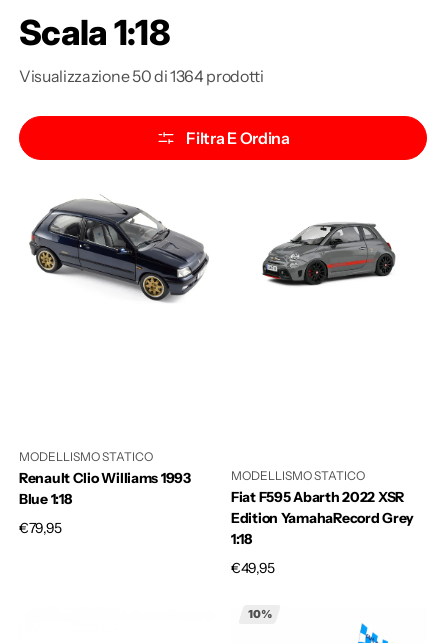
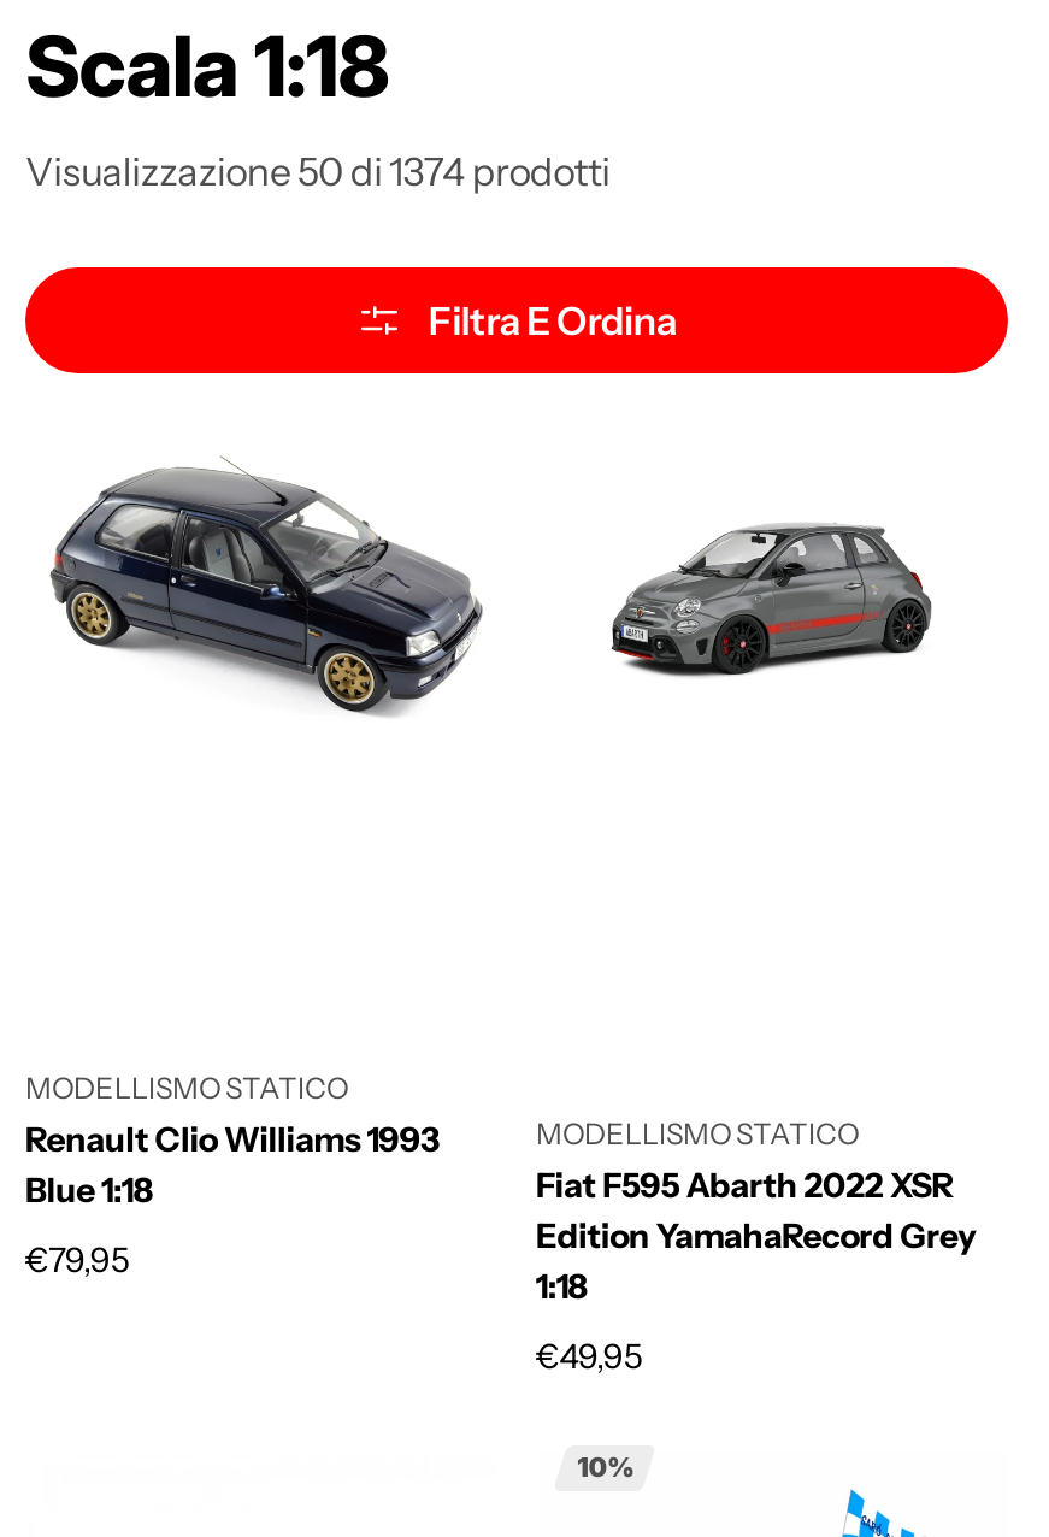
[19,66,264,86] Visualizzazione 50 di 1364 prodotti -> [25,147,610,195] Visualizzazione 50 di 1374 prodotti

